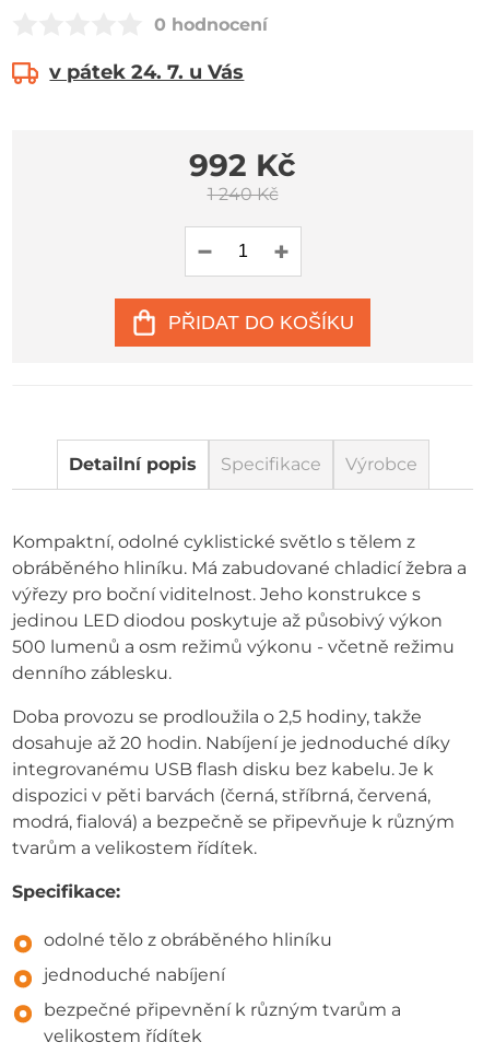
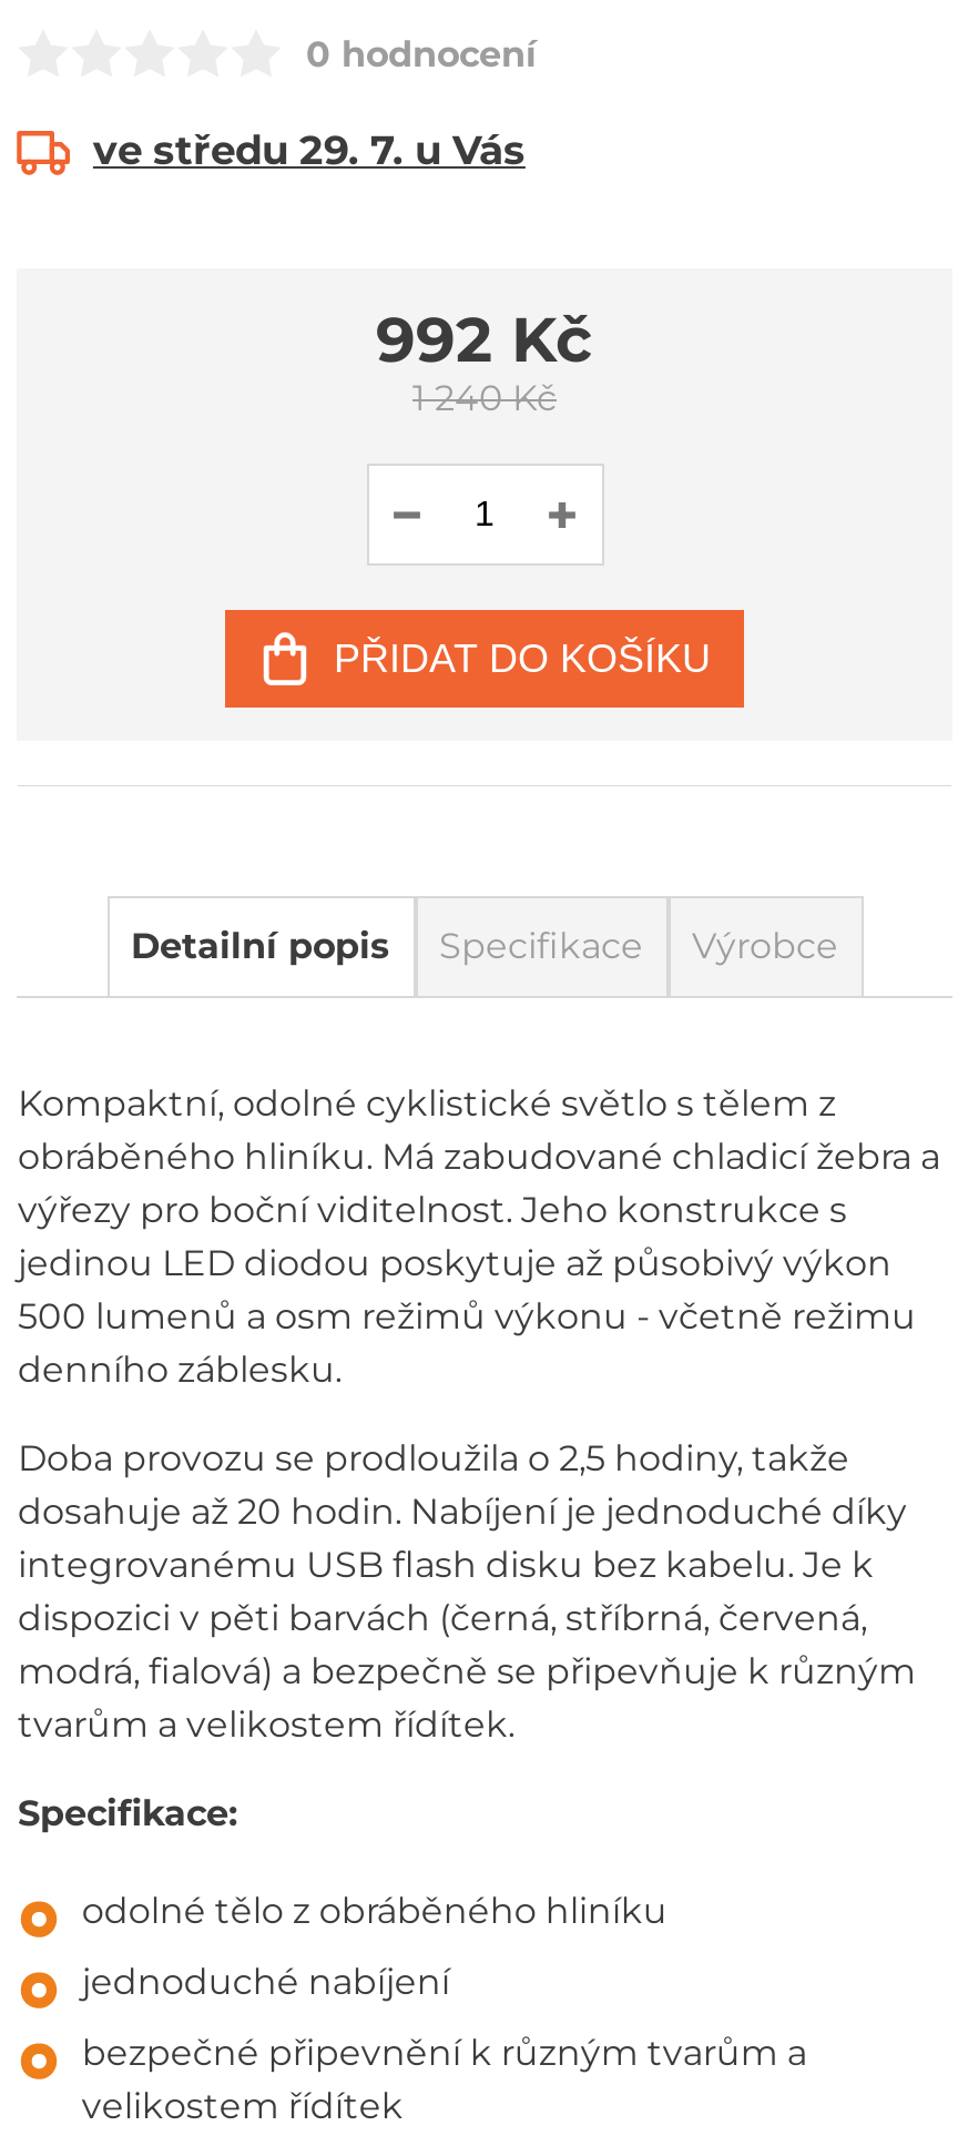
[50,60,244,84] v pátek 24. 7. u Vás -> [93,126,525,175] ve středu 29. 7. u Vás

